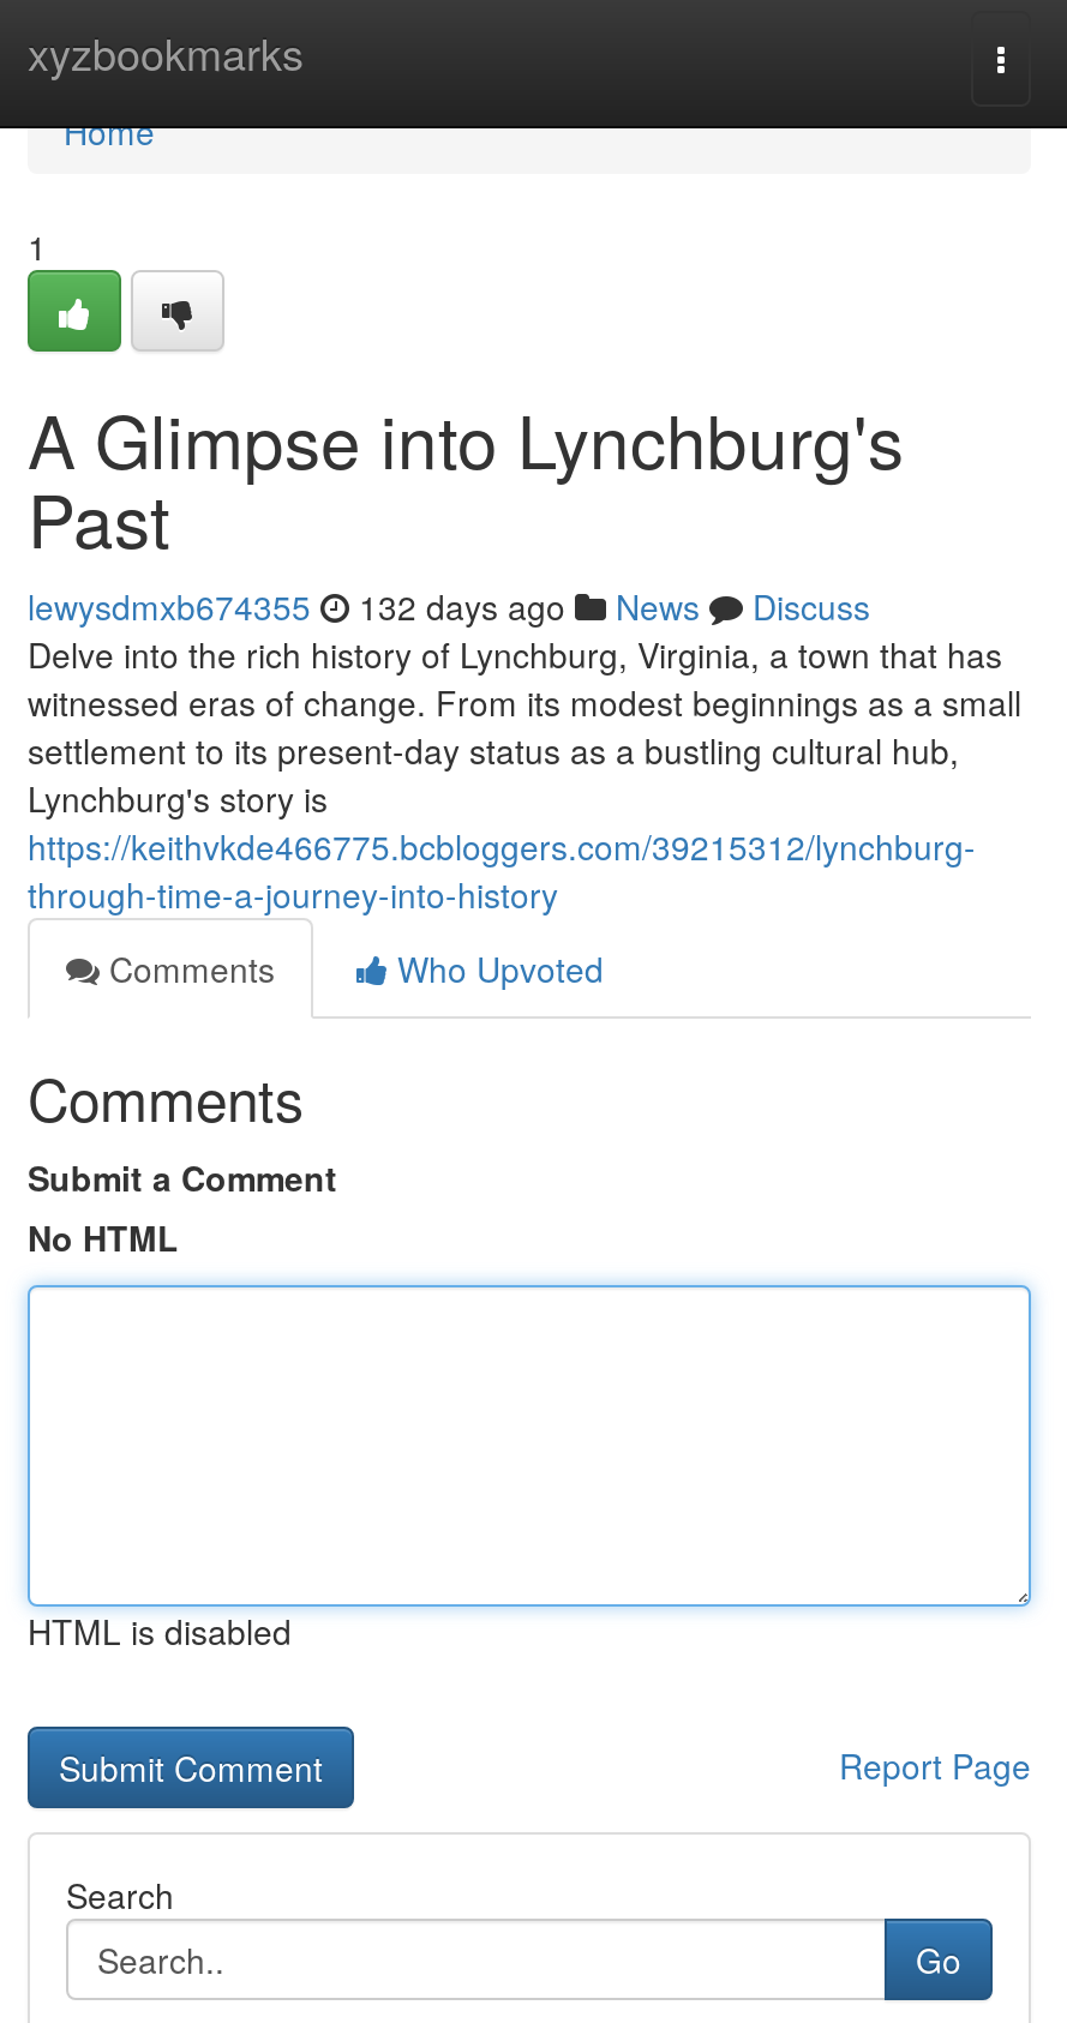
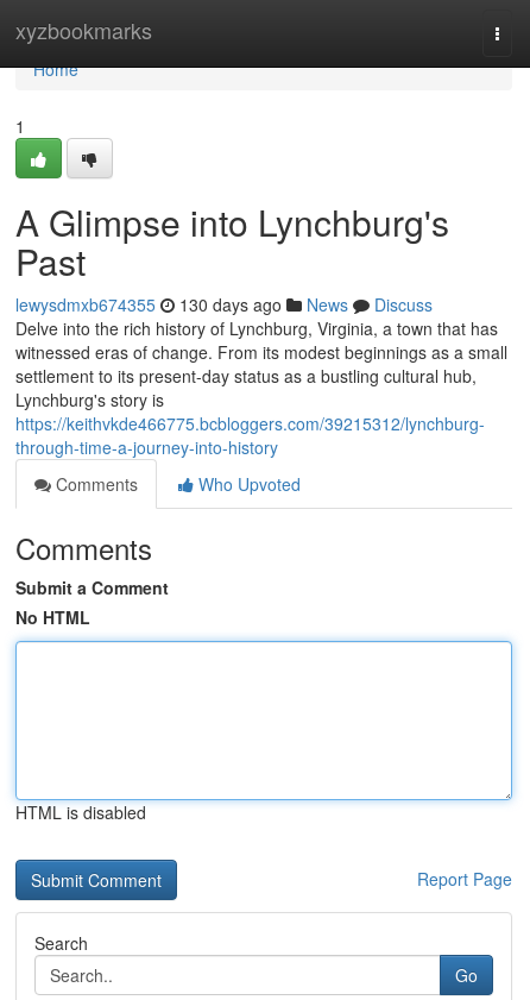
[28,582,870,630] lewysdmxb674355 132 days ago News Discuss -> [15,293,433,316] lewysdmxb674355 130 days ago News Discuss

